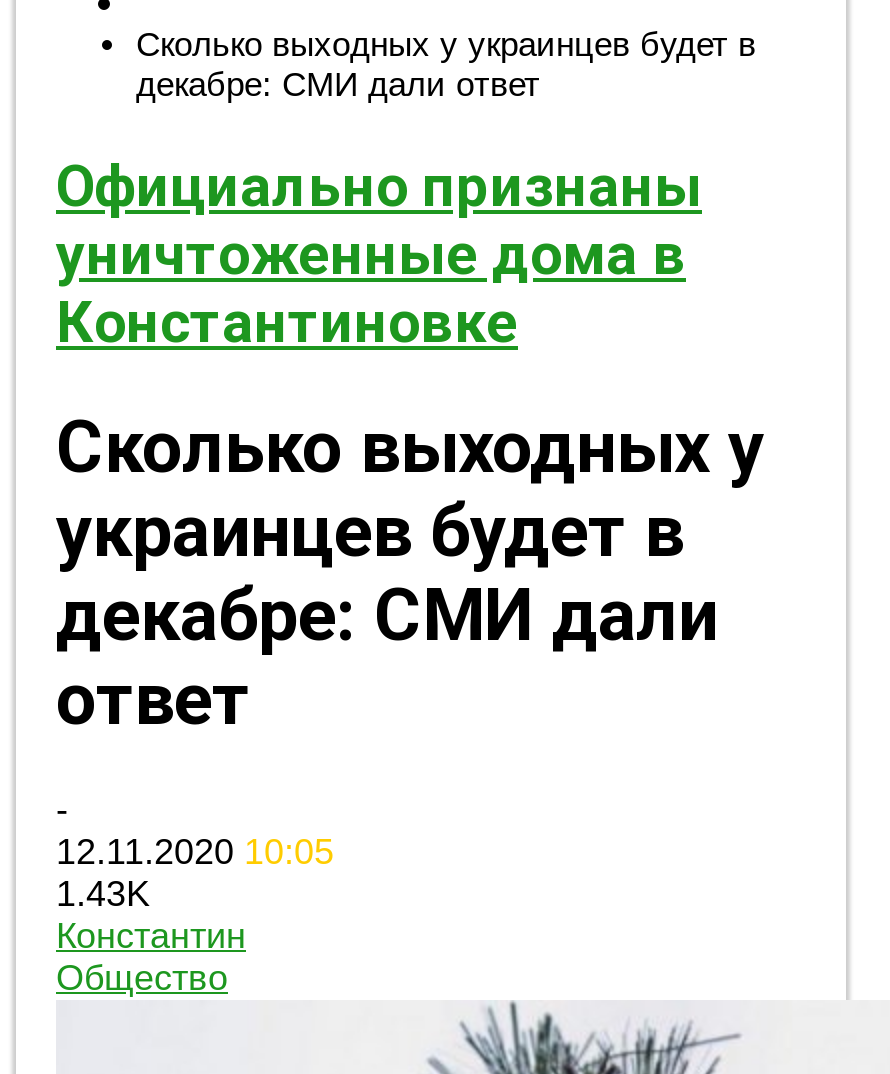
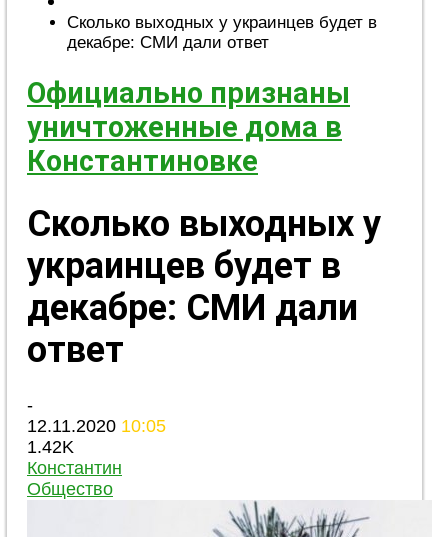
[56,873,150,913] 1.43K -> [27,437,74,457] 1.42K

